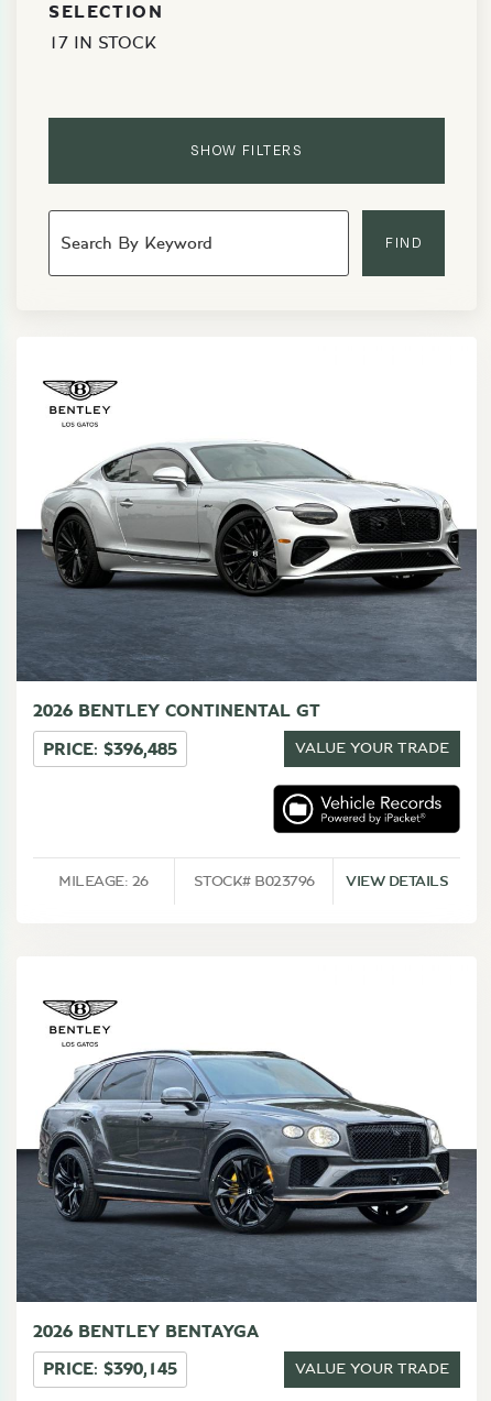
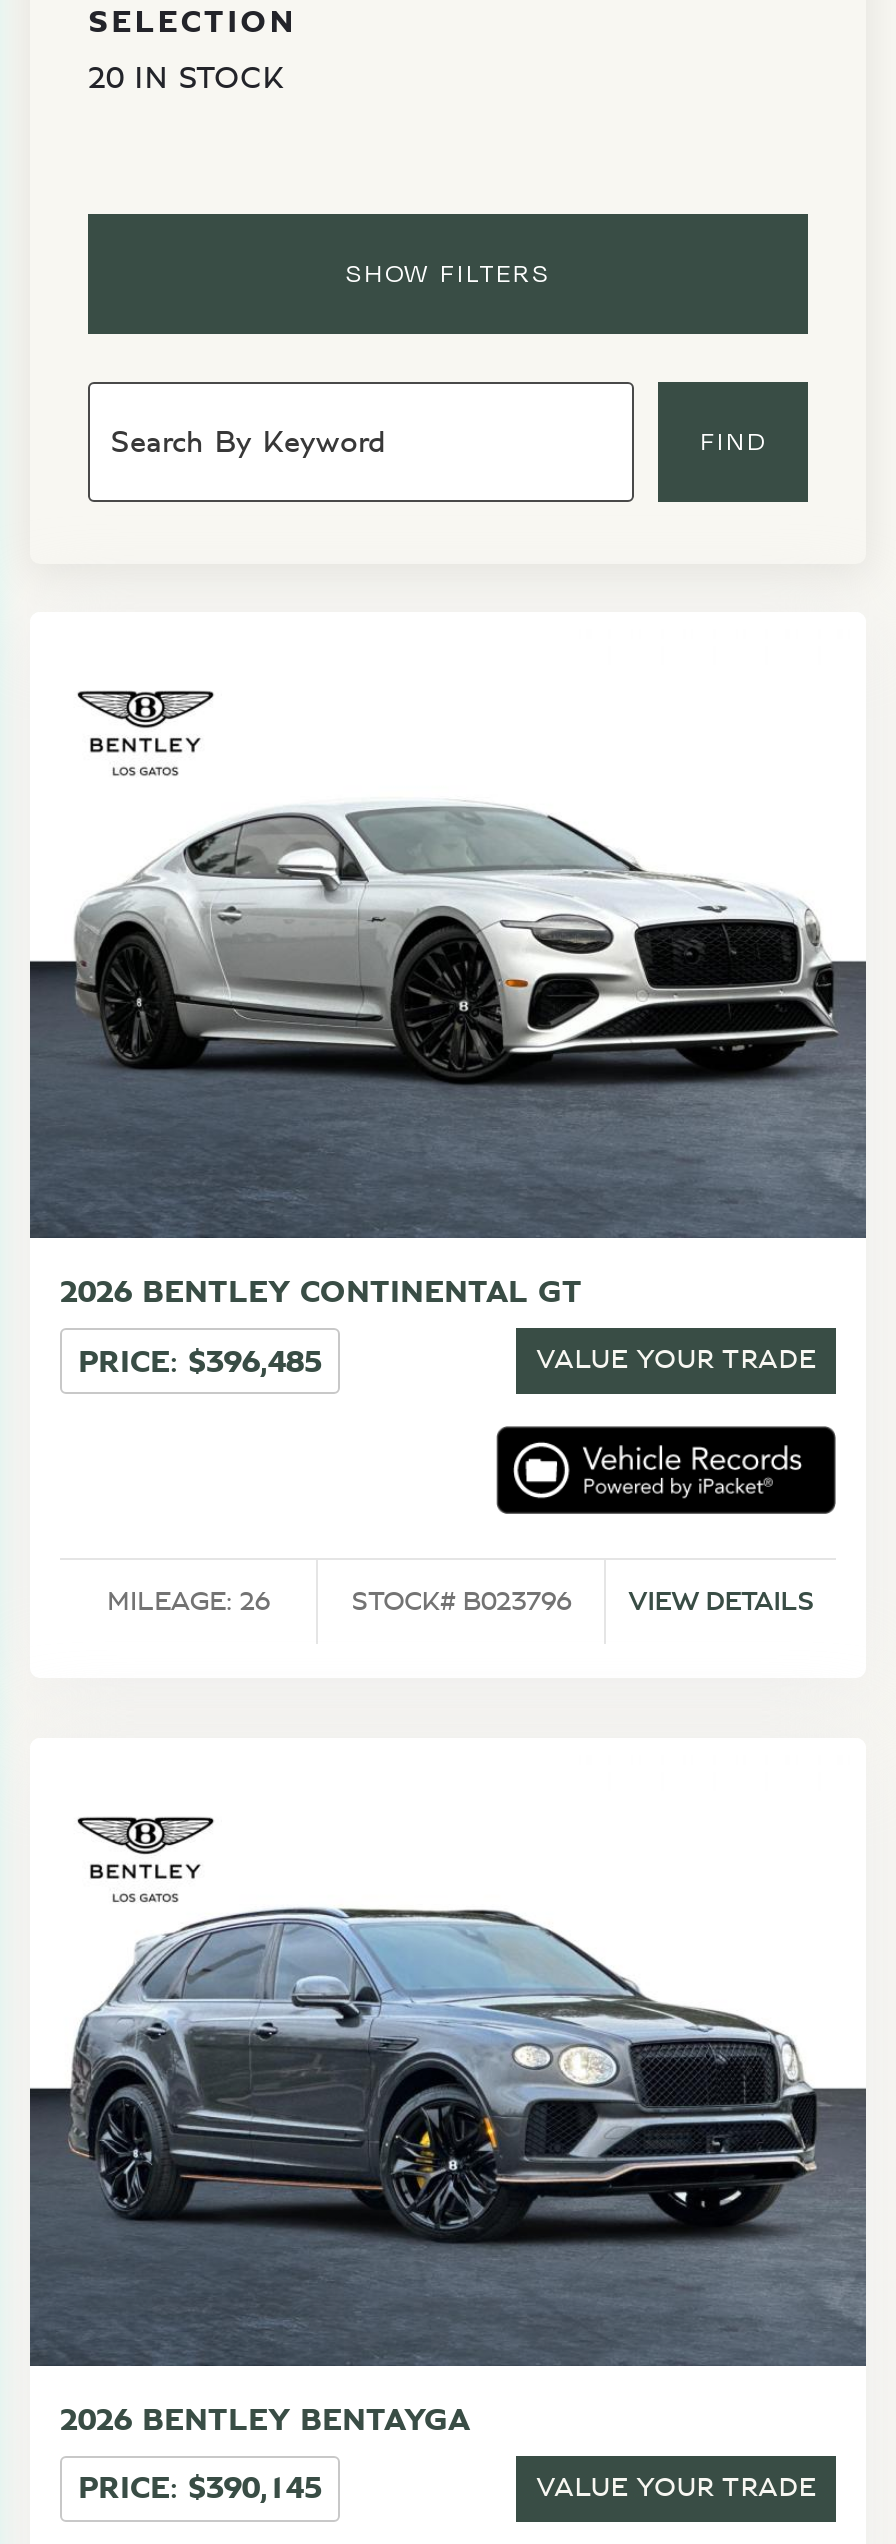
[48,34,156,52] 17 IN STOCK -> [88,62,284,94] 20 IN STOCK

